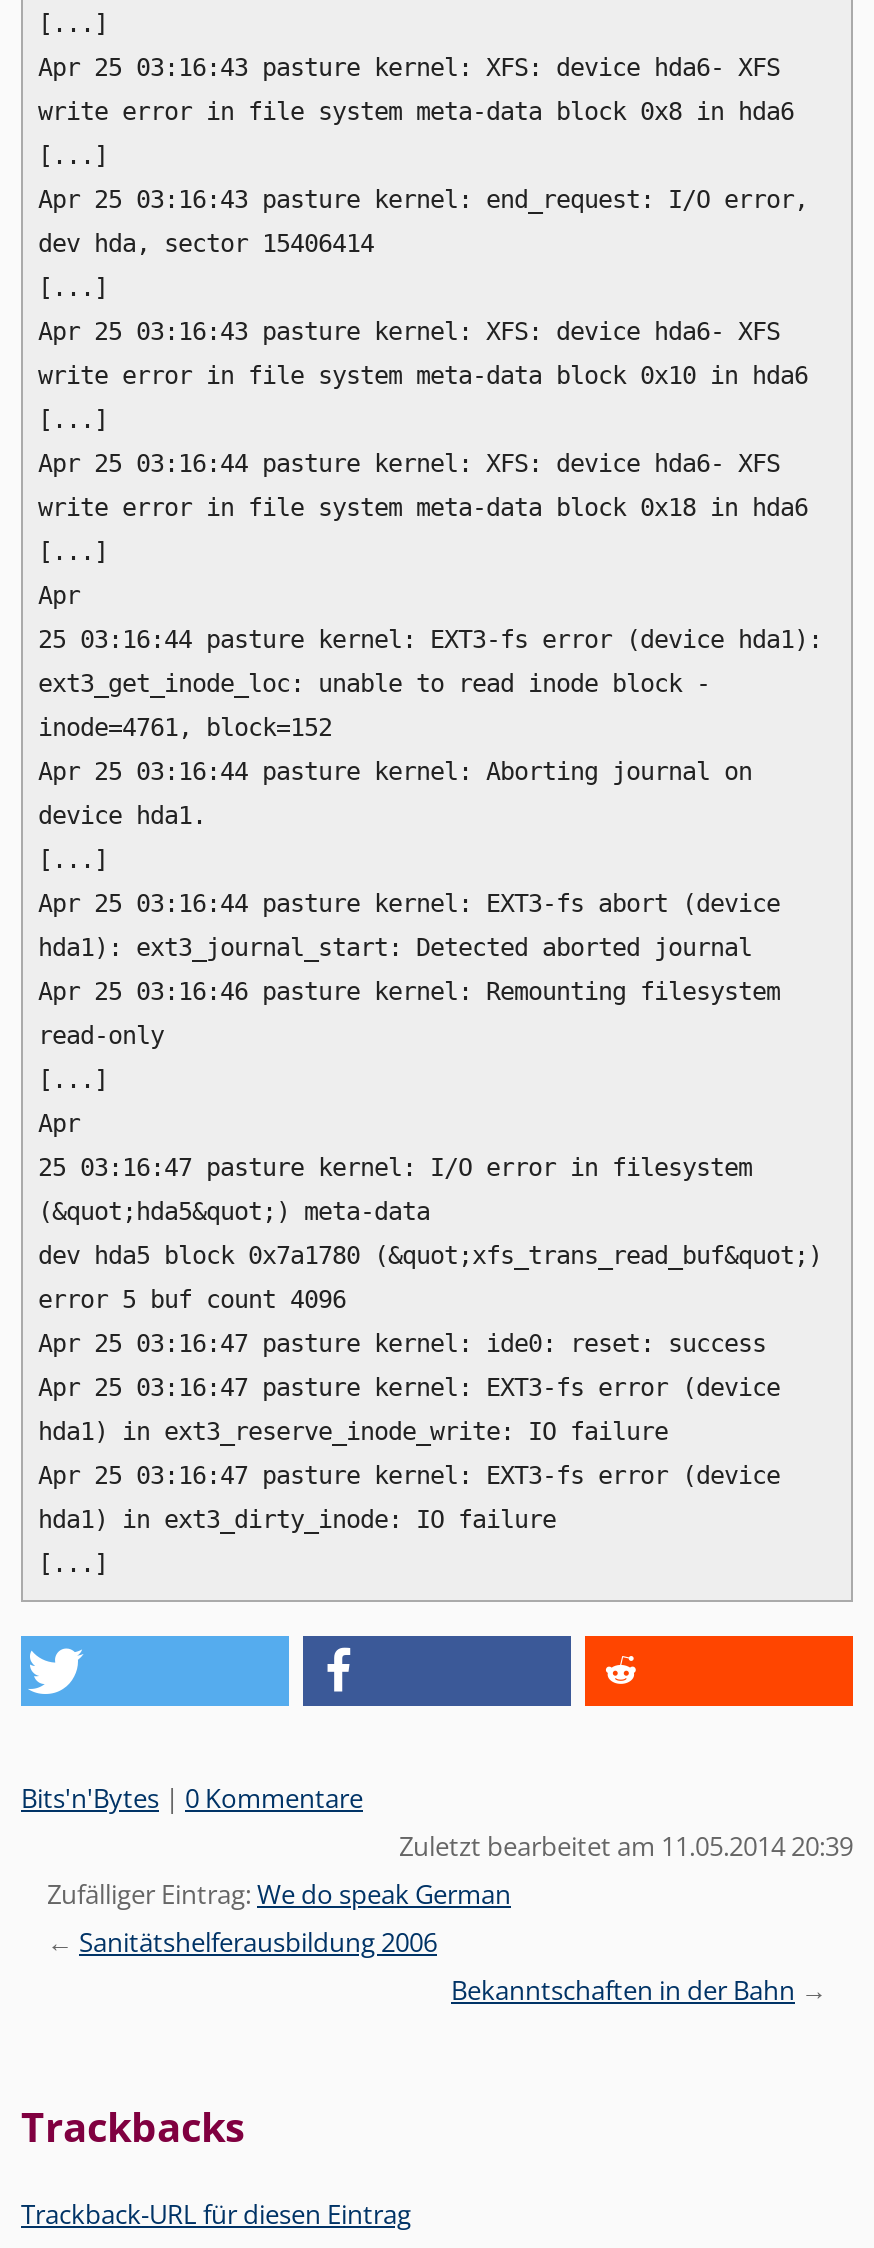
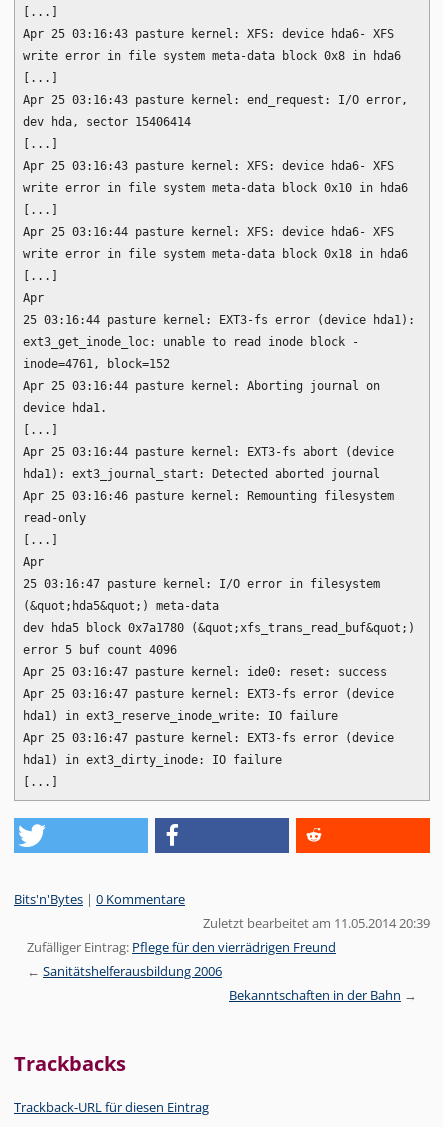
[47,1877,511,1913] Zufälliger Eintrag: We do speak German -> [27,938,336,956] Zufälliger Eintrag: Pflege für den vierrädrigen Freund

